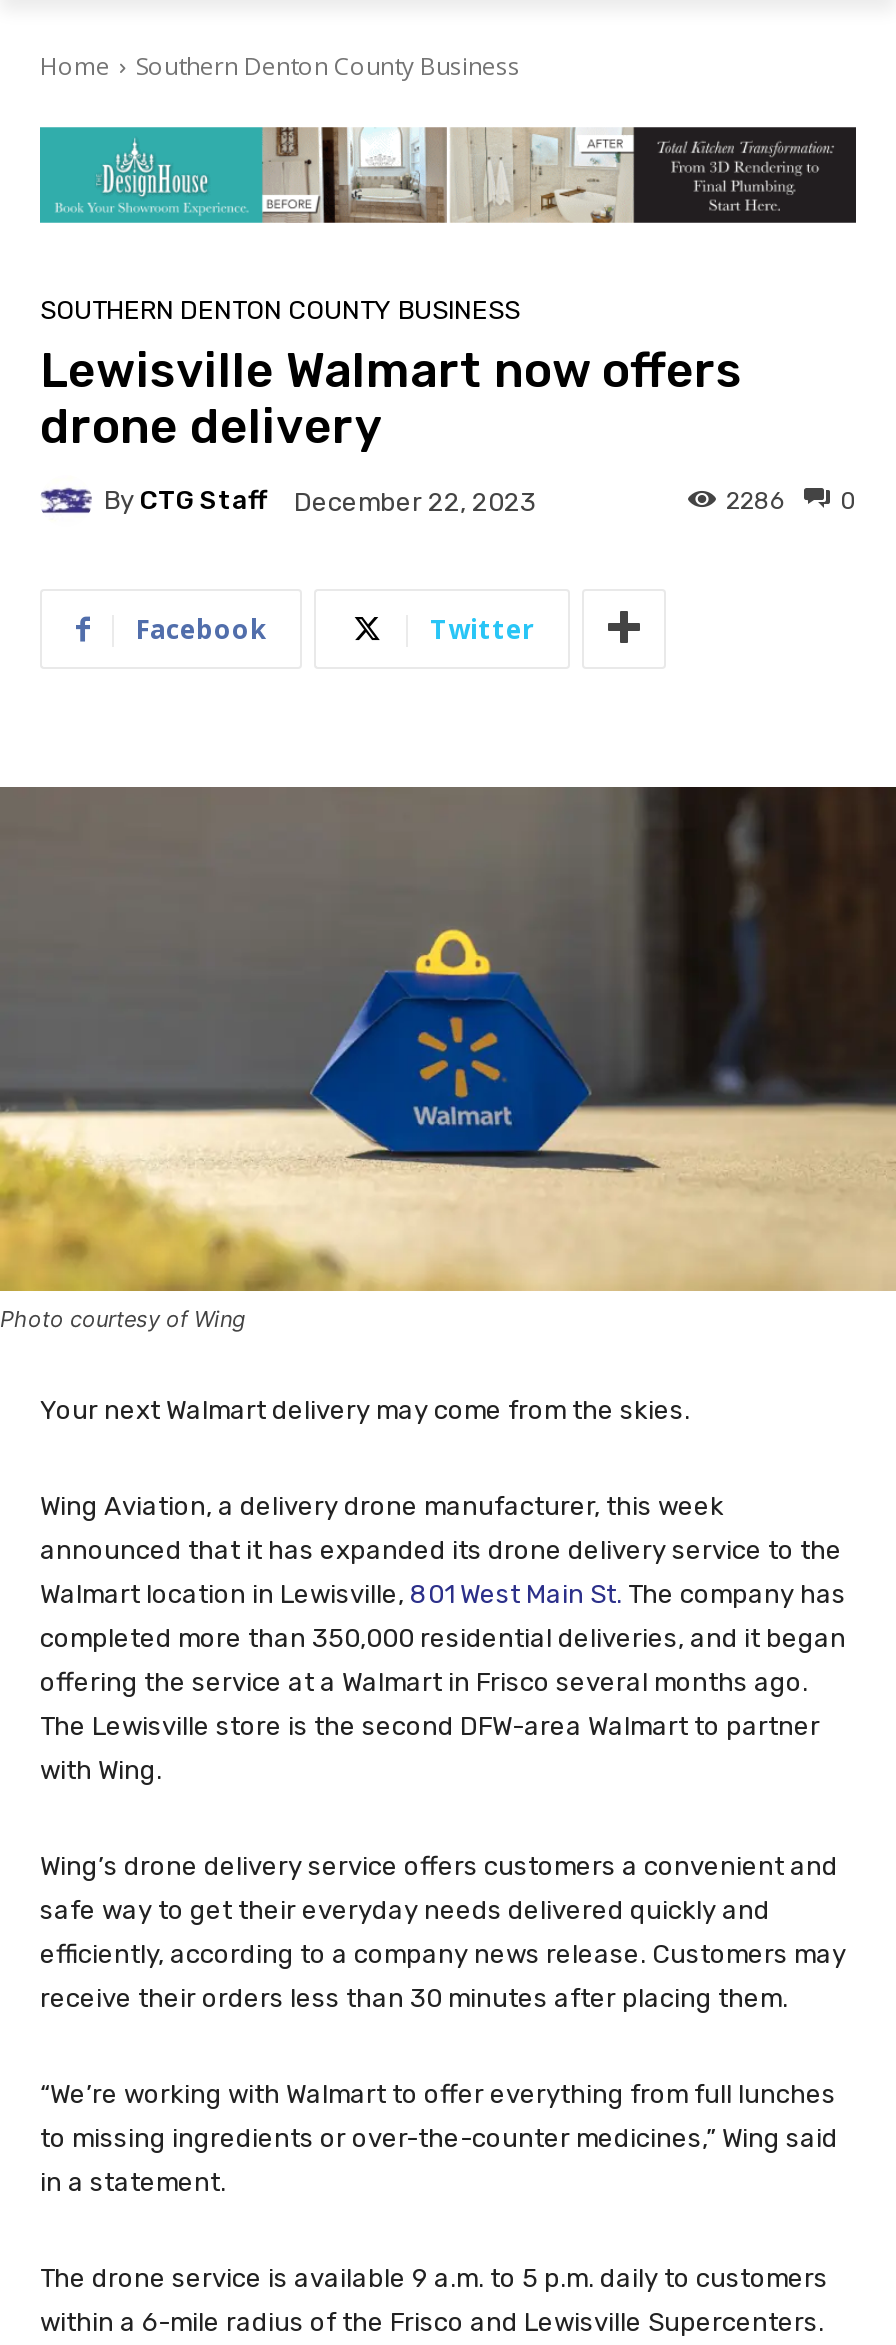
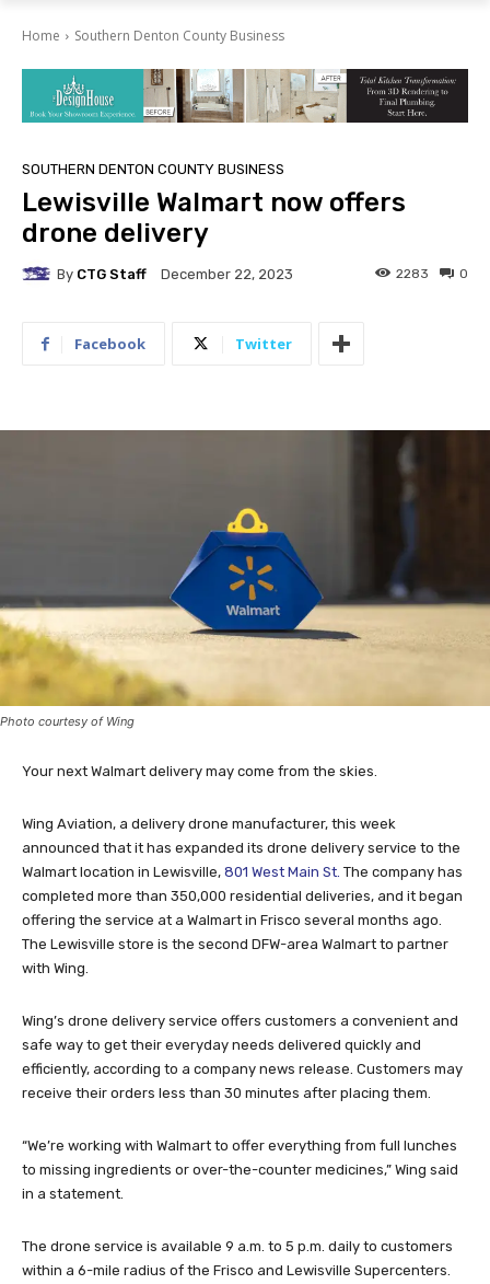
[726,486,856,514] 2286 0 -> [396,266,468,281] 2283 0

